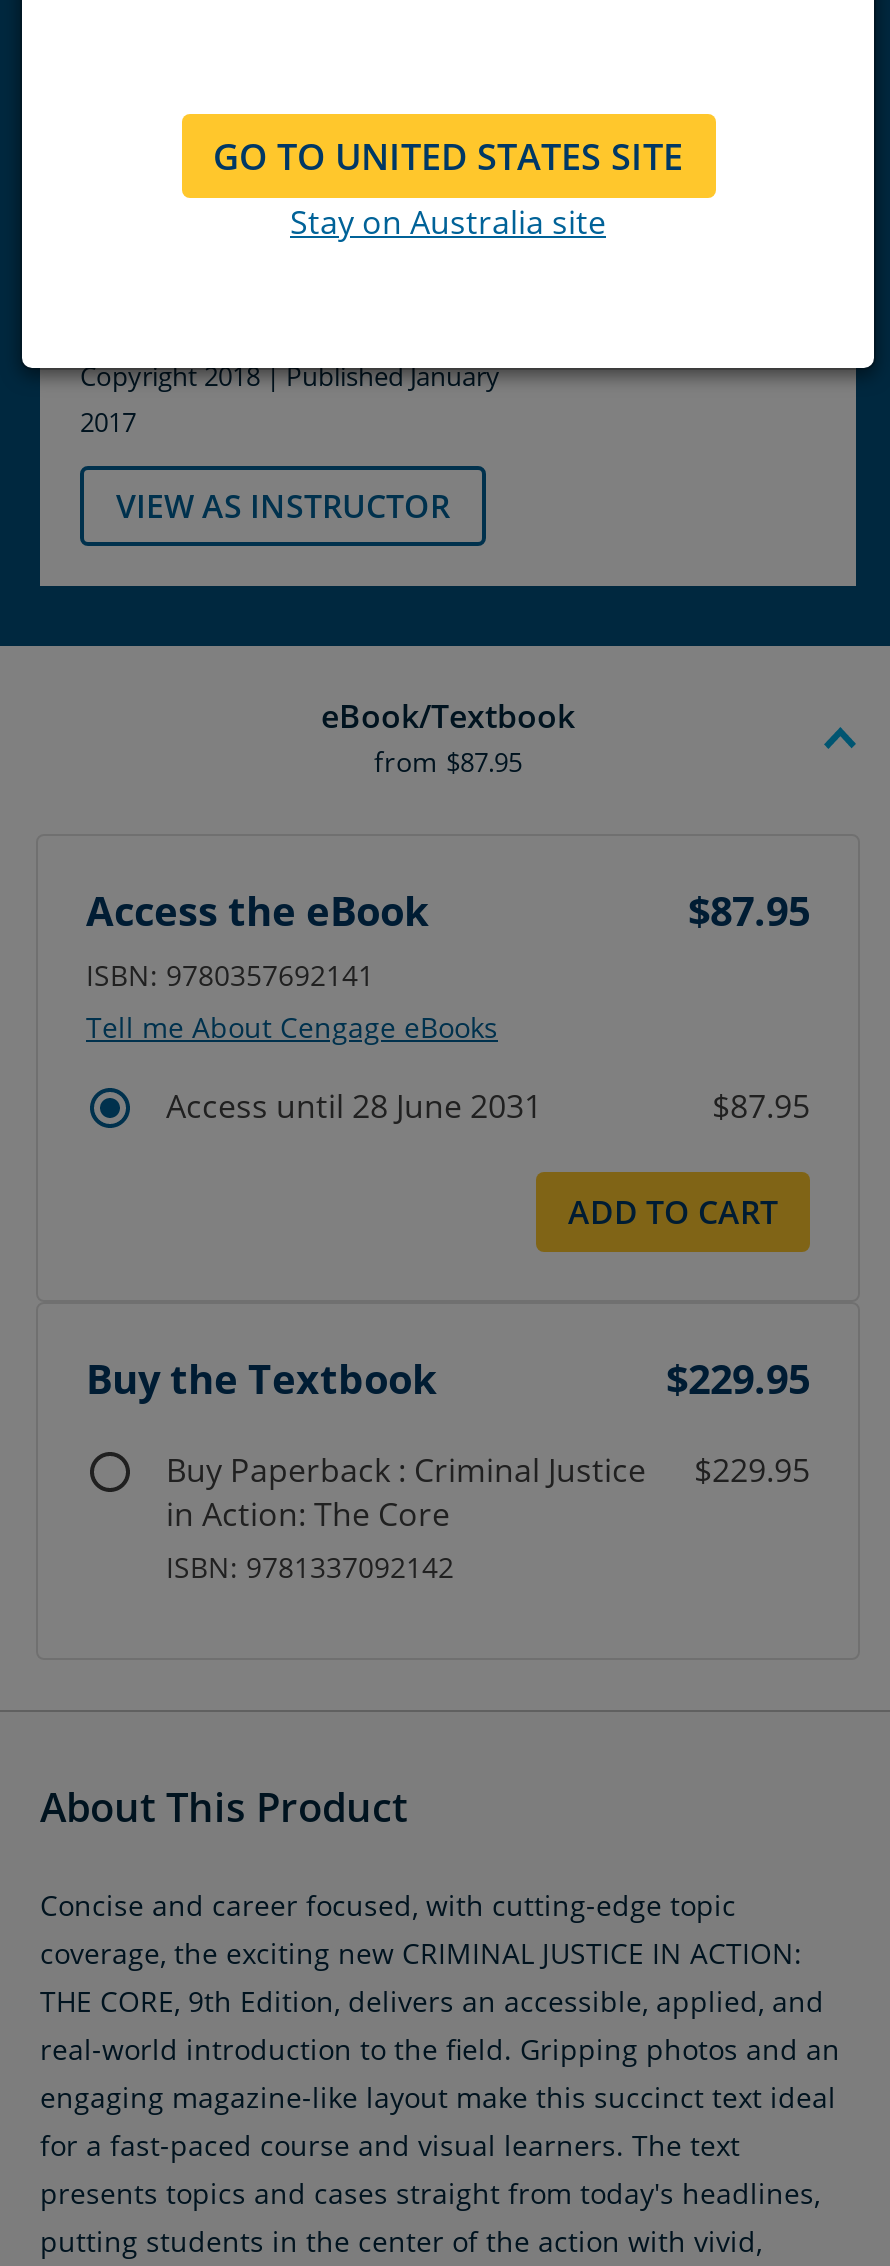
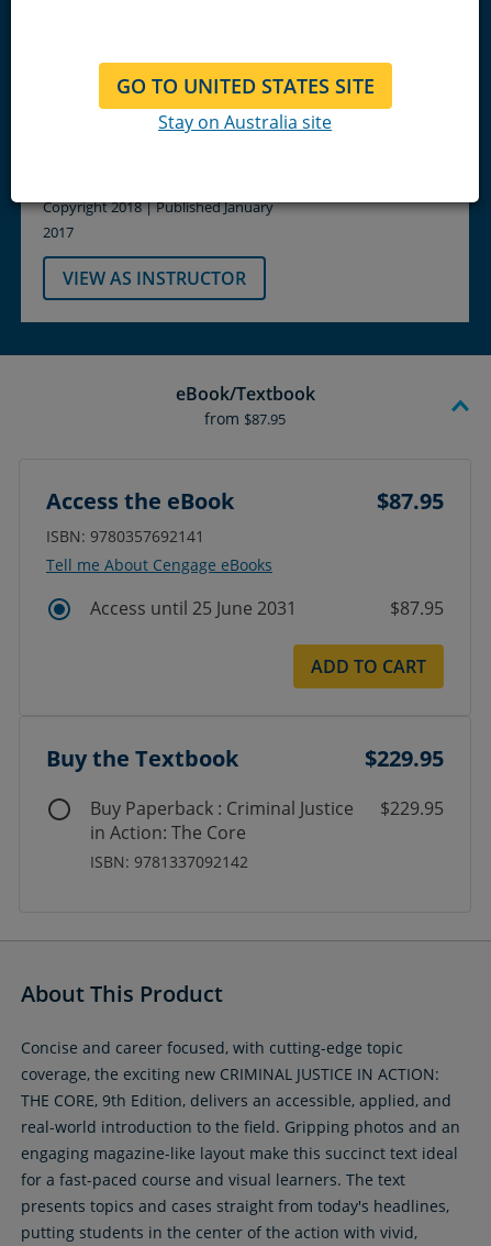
[166,1083,542,1127] Access until 28 June 2031 -> [90,596,297,620] Access until 25 June 2031

